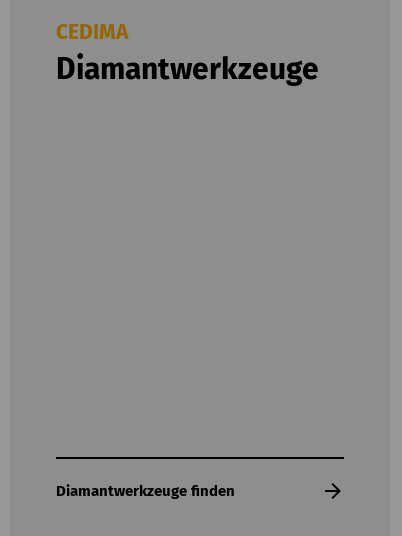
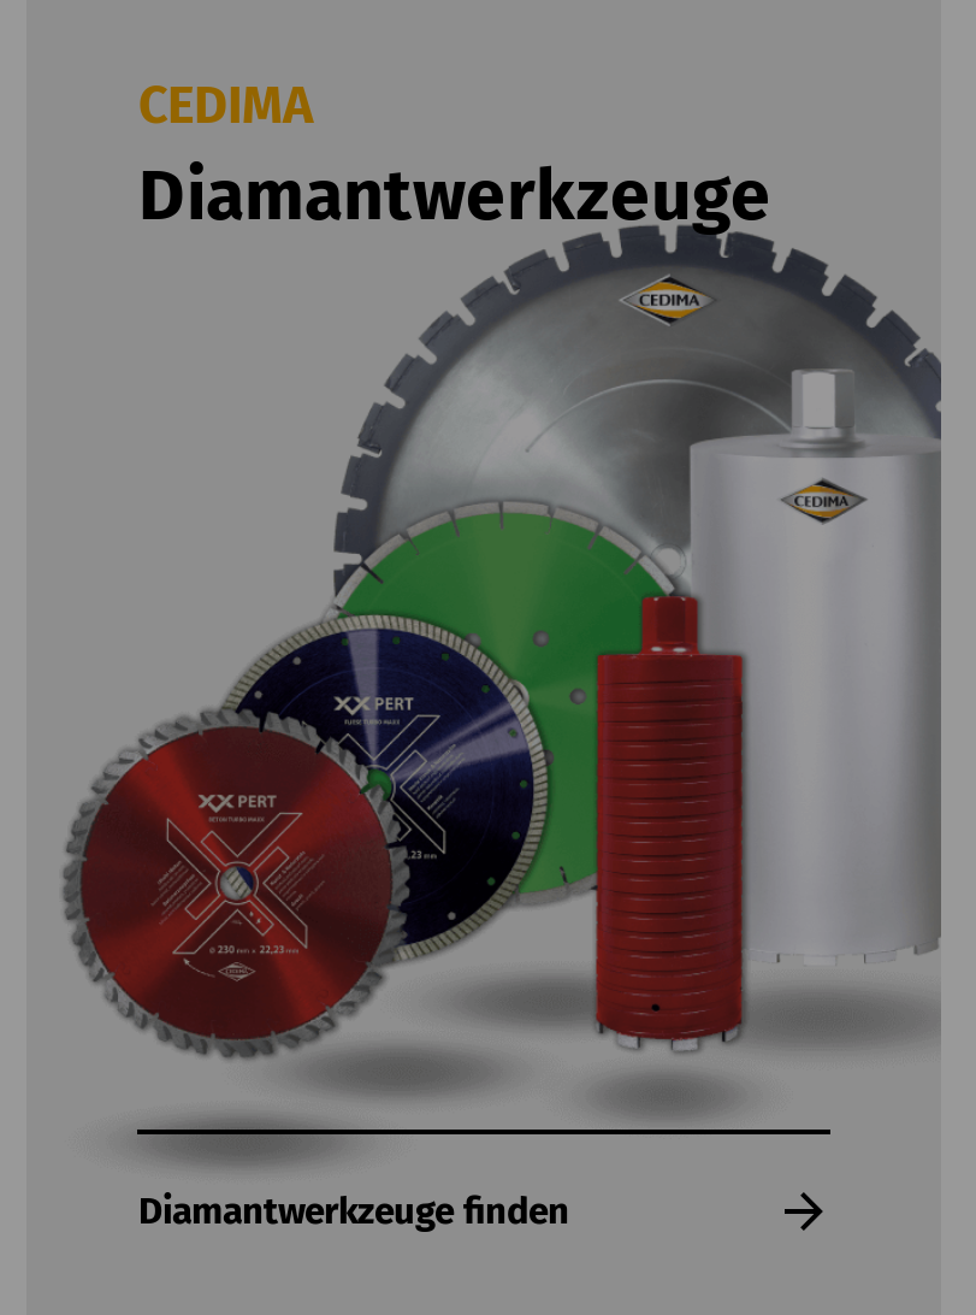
none -> [60,243,944,1170] [image]

